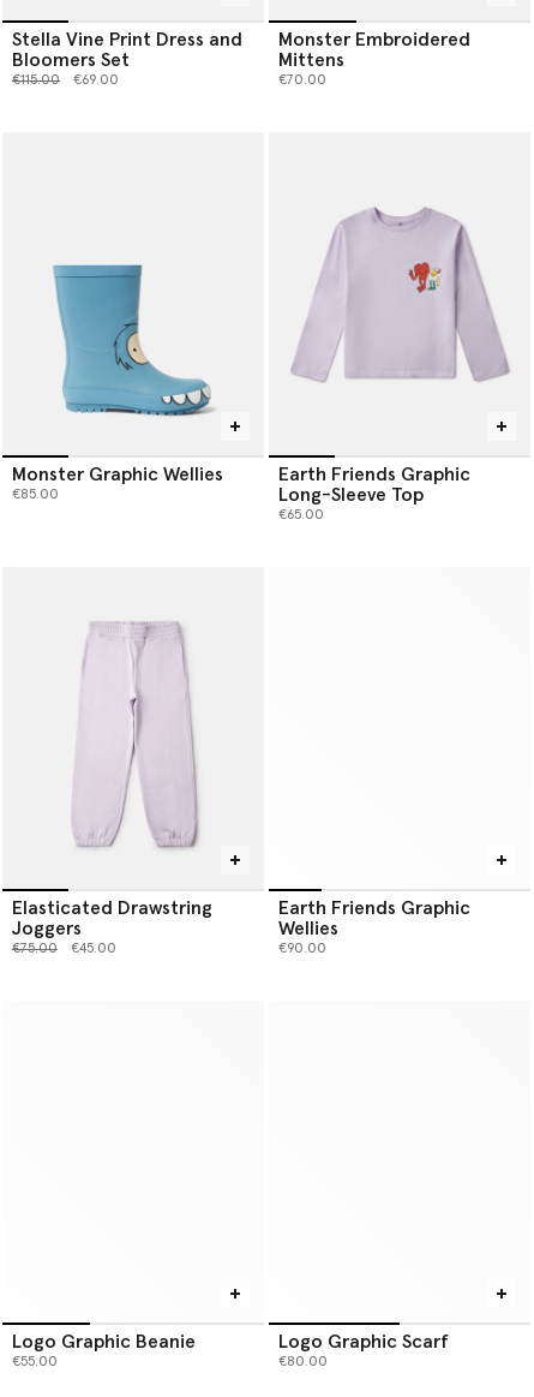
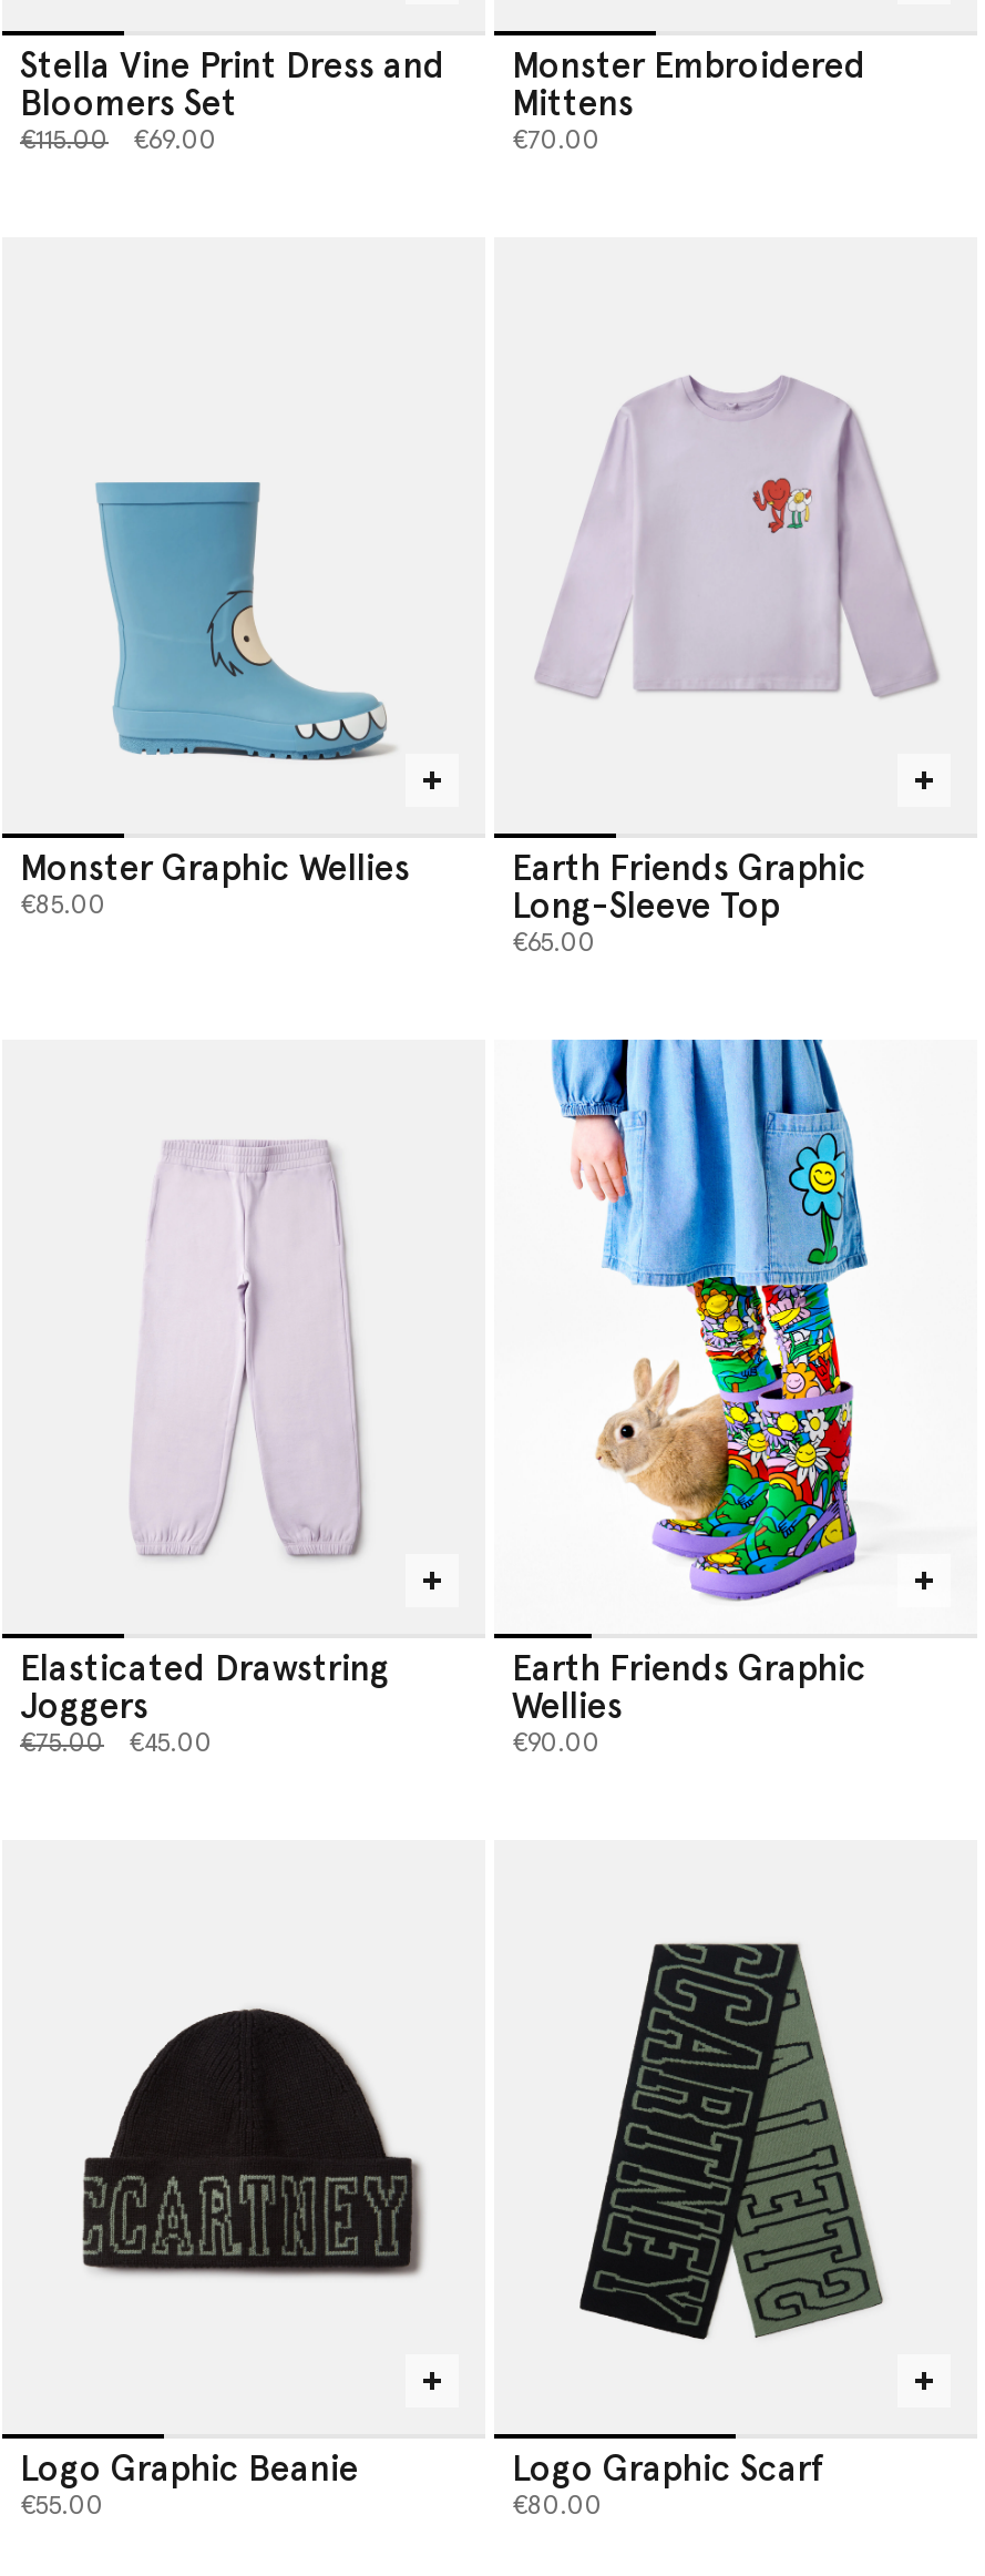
none -> [550,1037,869,1603] [image]
none -> [80,2006,425,2279] [image]
none -> [576,1940,886,2343] [image]

